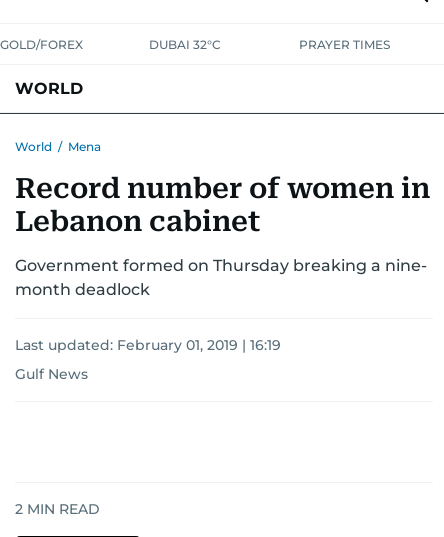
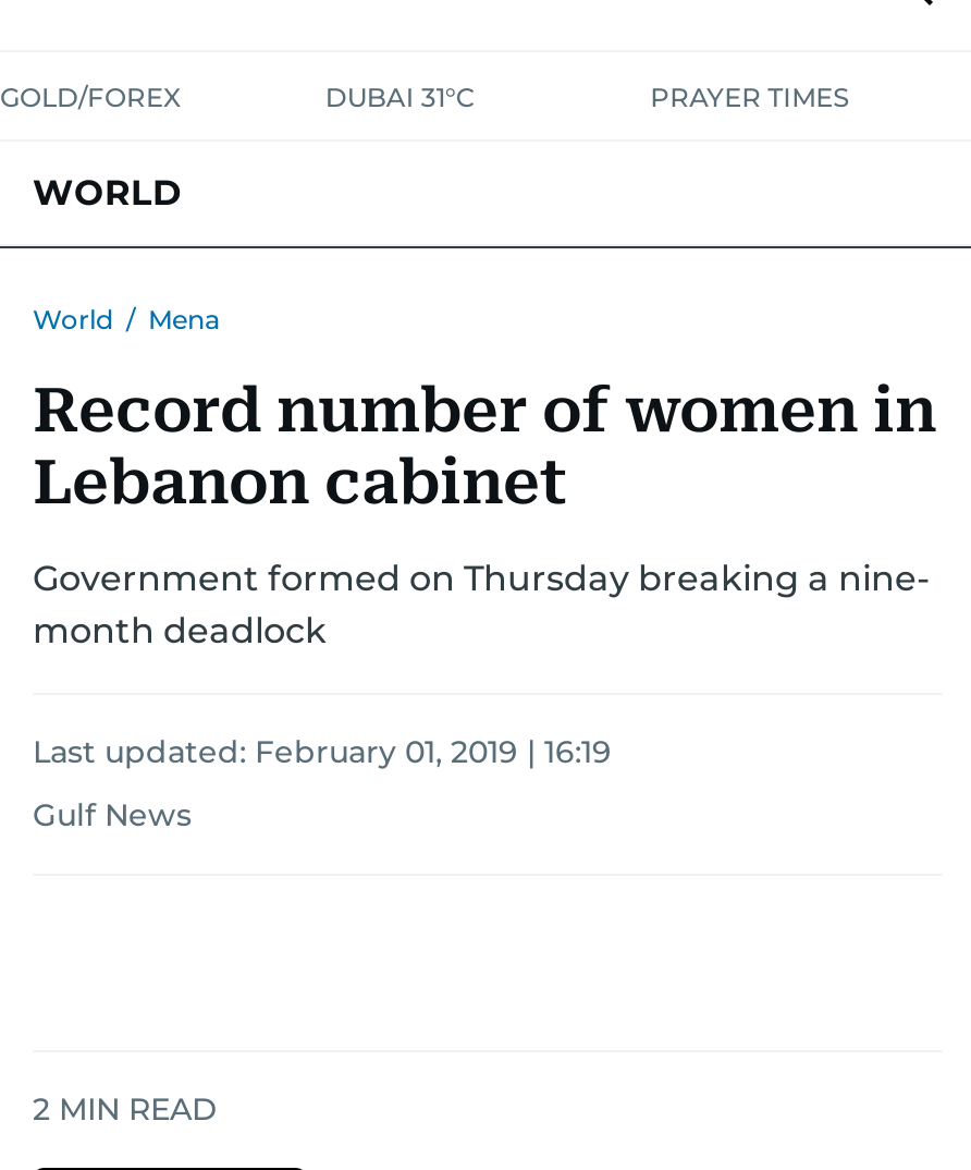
[149,37,221,52] DUBAI 32°C -> [325,81,475,113] DUBAI 31°C

